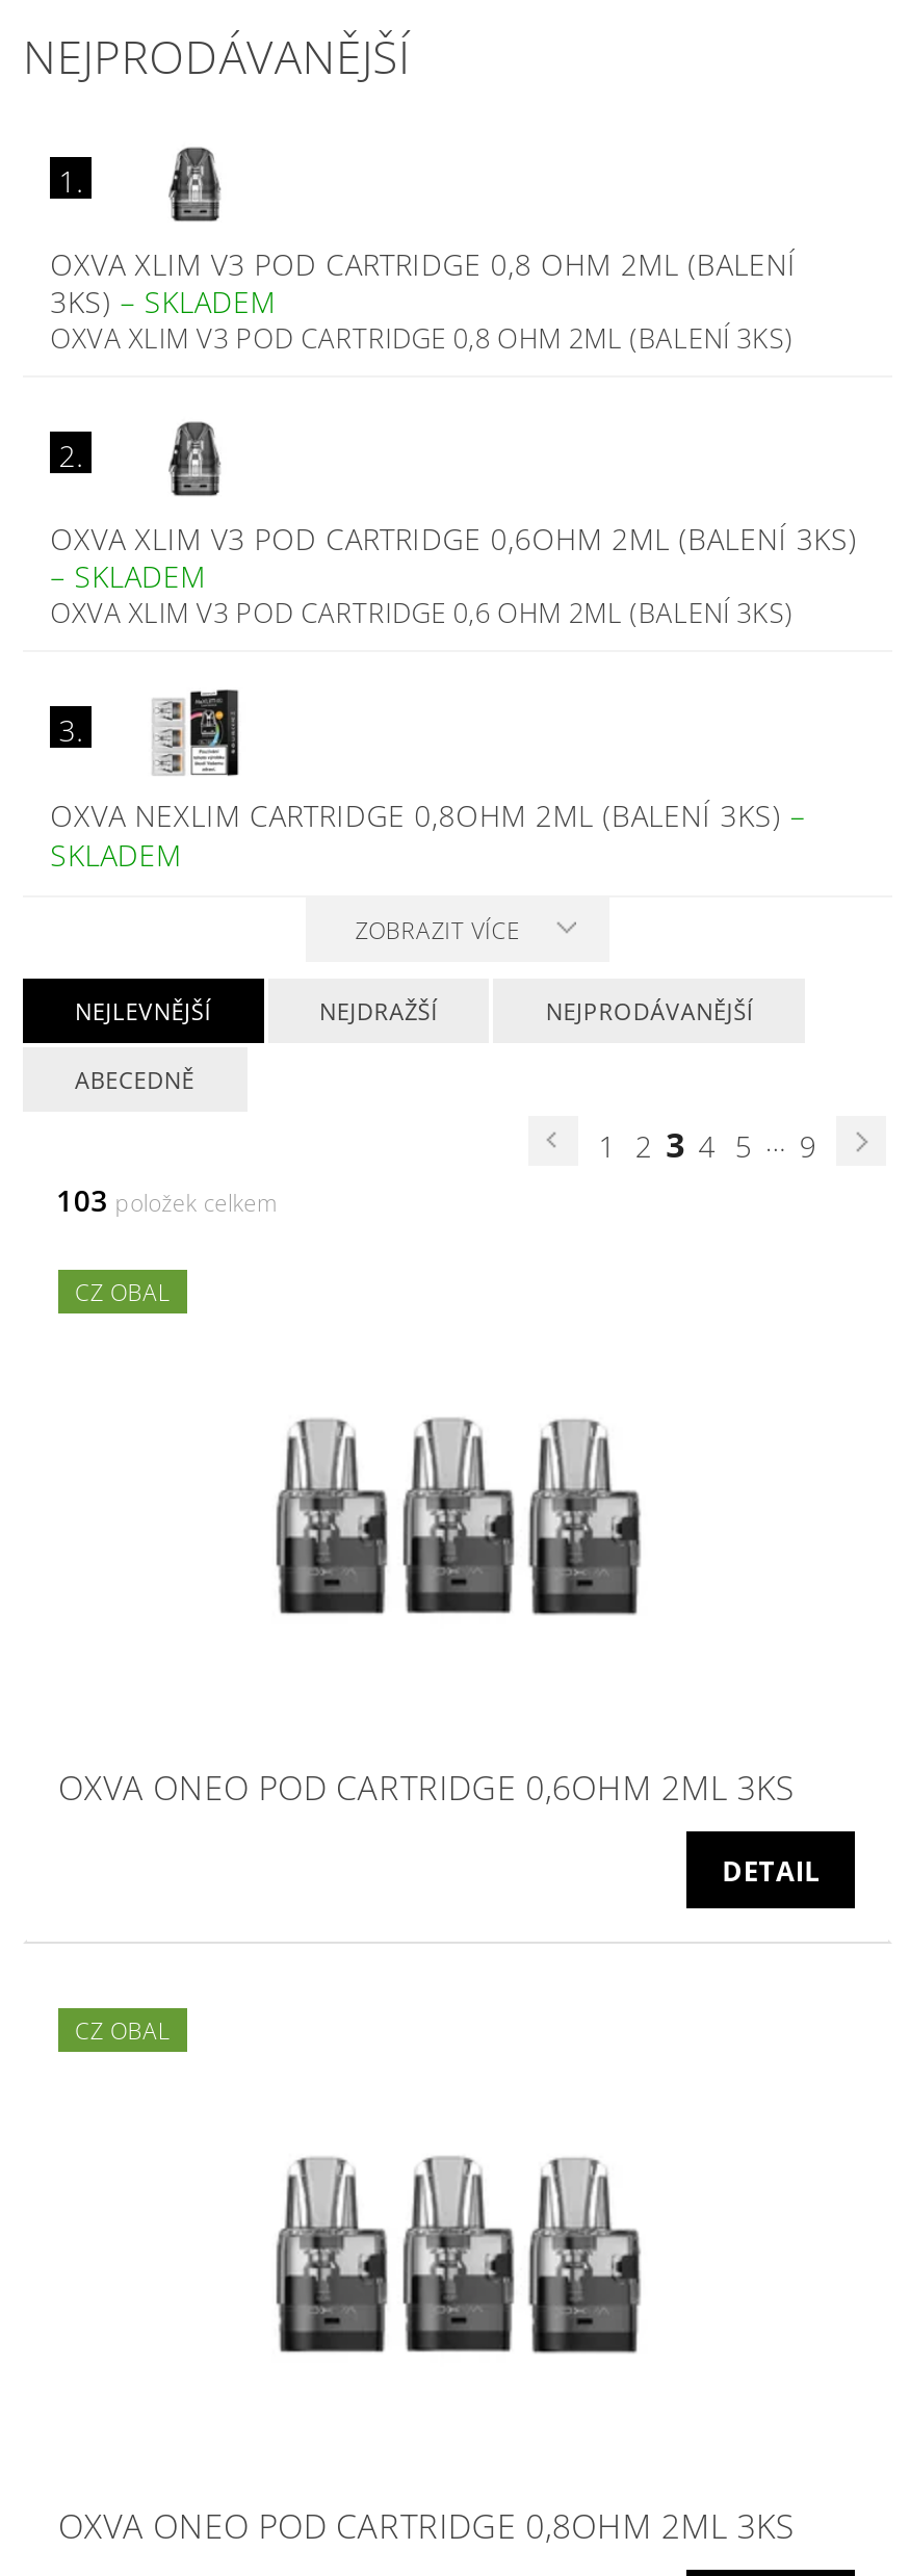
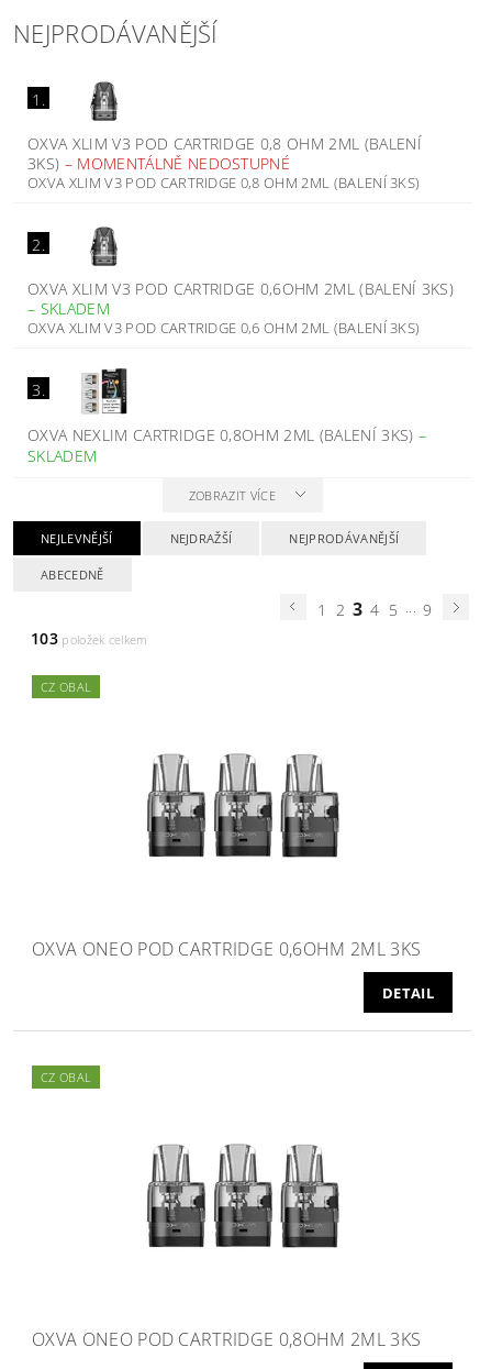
[50,282,276,321] 3KS) – SKLADEM -> [28,153,290,174] 3KS) – MOMENTÁLNĚ NEDOSTUPNÉ

